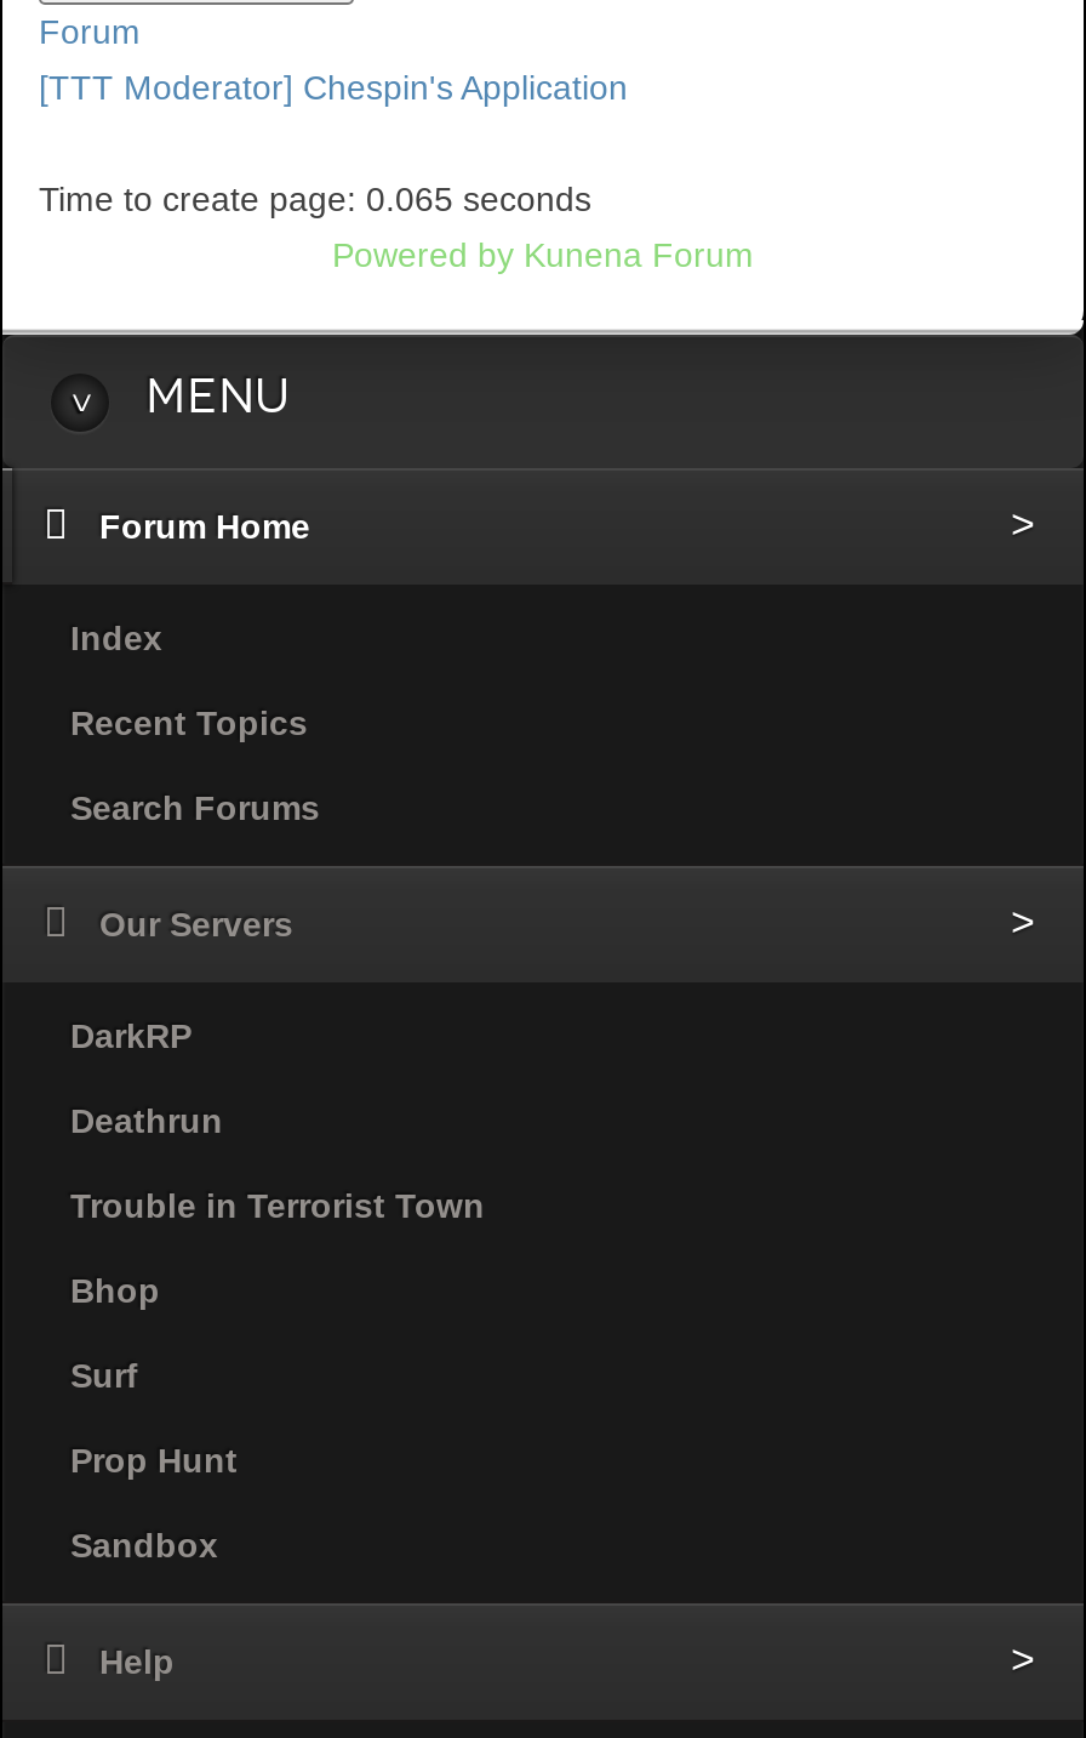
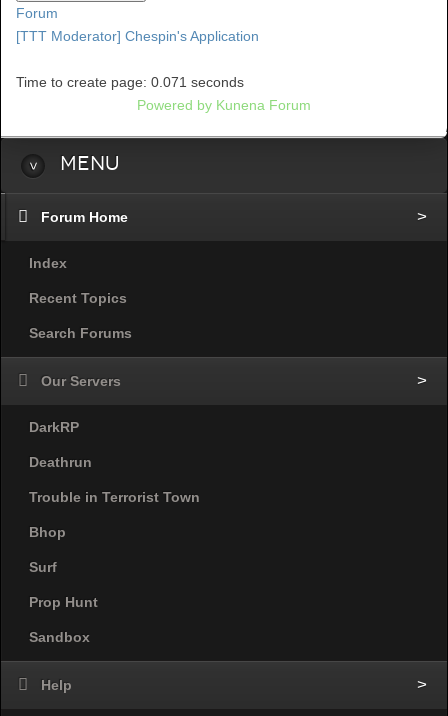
[39,180,591,218] Time to create page: 0.065 seconds -> [16,74,244,90] Time to create page: 0.071 seconds

